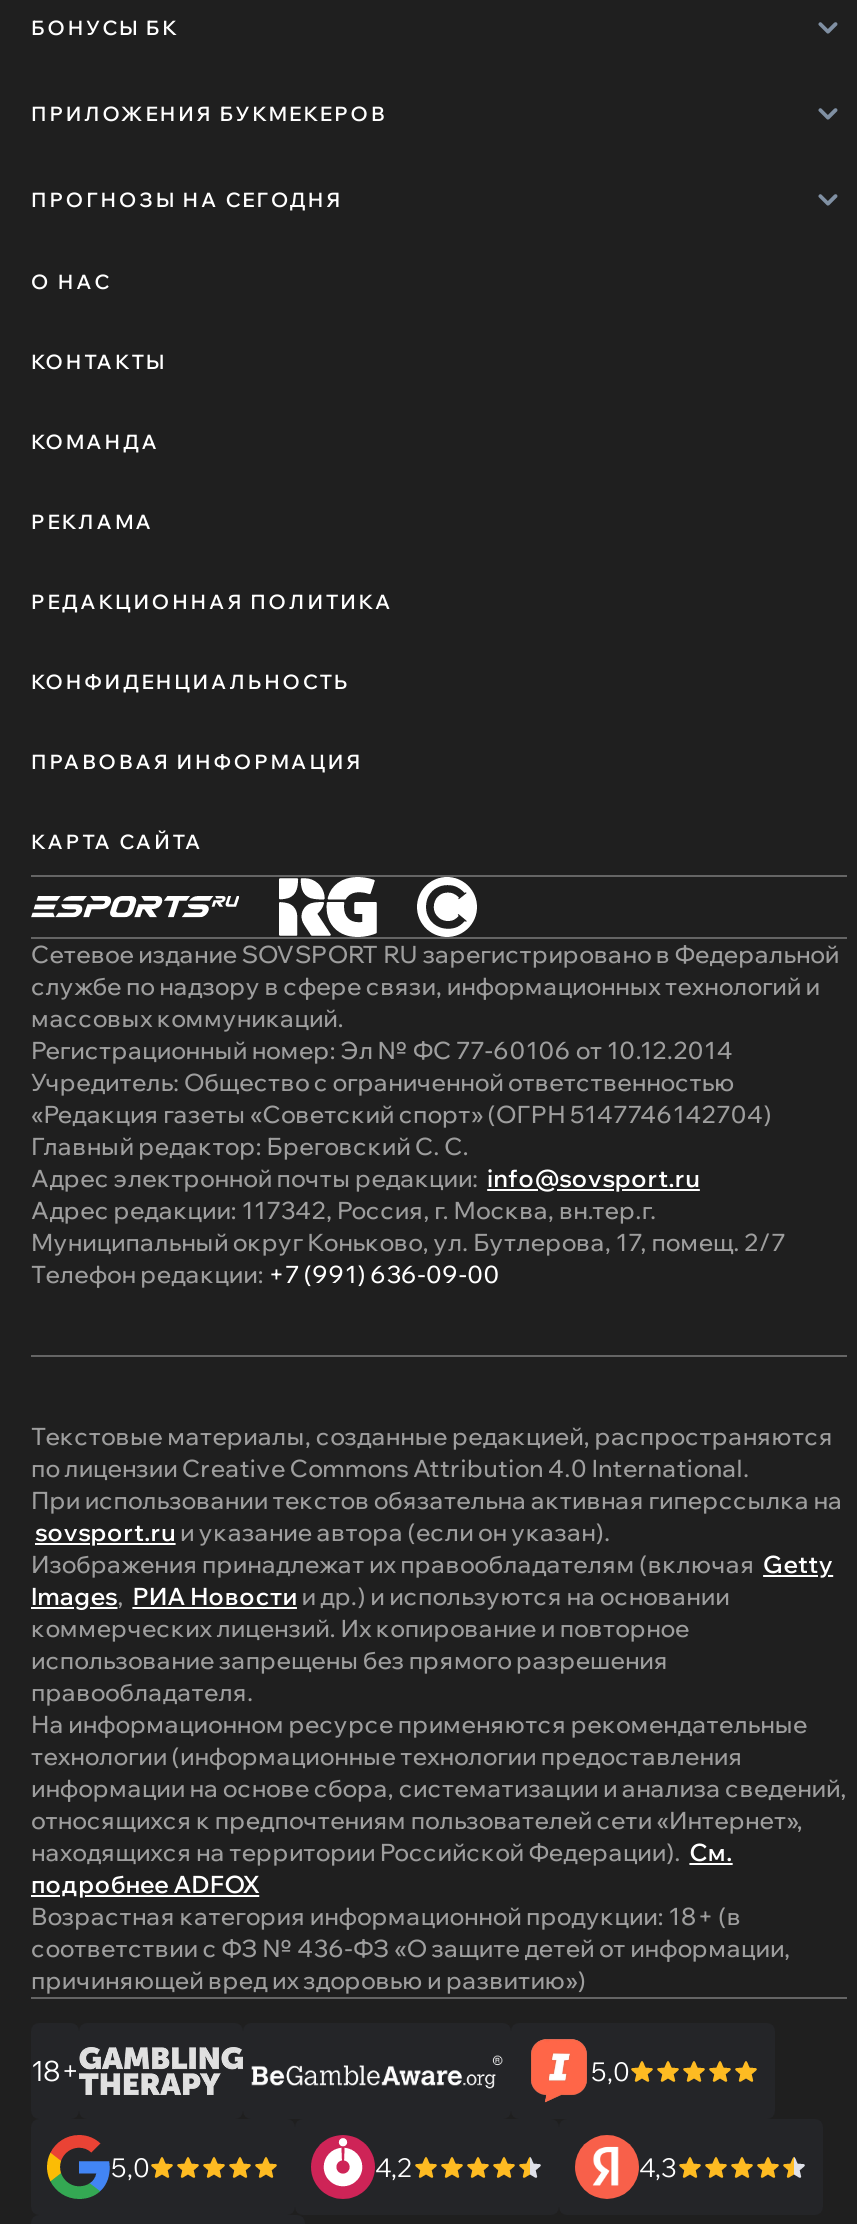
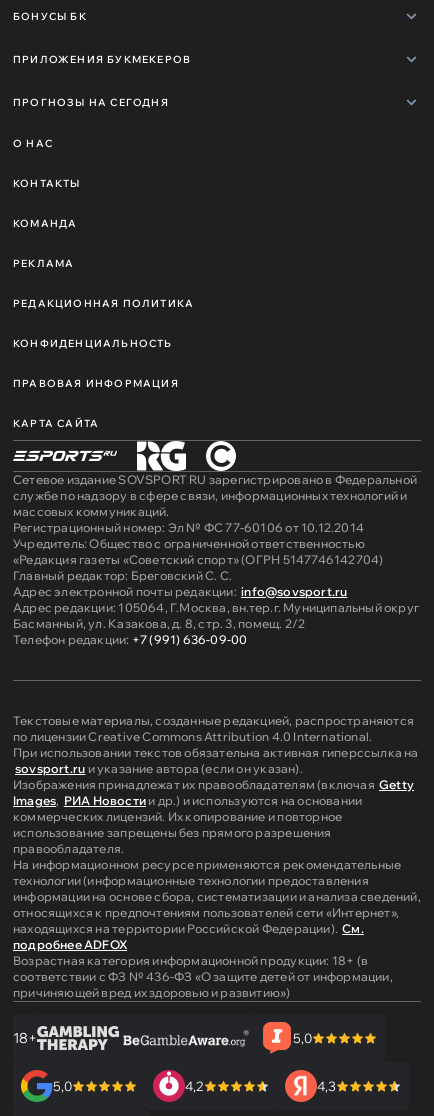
[31,1196,786,1258] Адрес редакции: 117342, Россия, г. Москва, вн.тер.г. | Муниципальный округ Коньково, ул. Бутлерова, 17, помещ. 2/7 -> [13,600,419,631] Адрес редакции: 105064, Г.Москва, вн.тер.г. Муниципальный округ | Басманный, ул. Казакова, д. 8, стр. 3, помещ. 2/2

